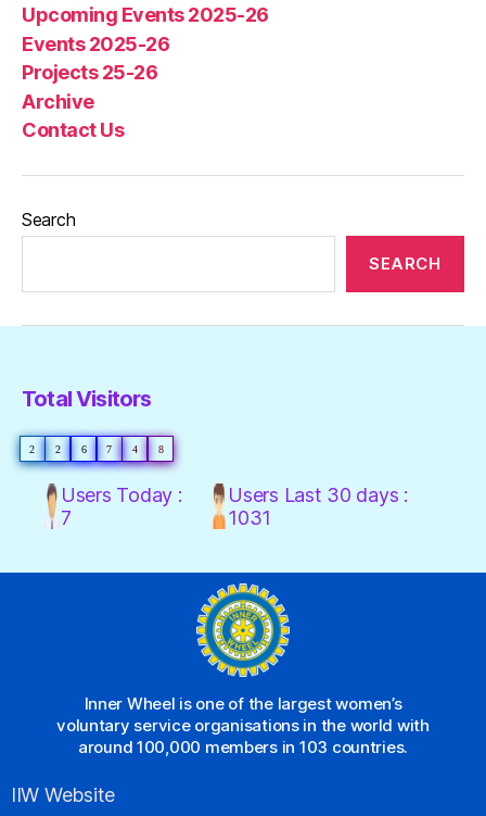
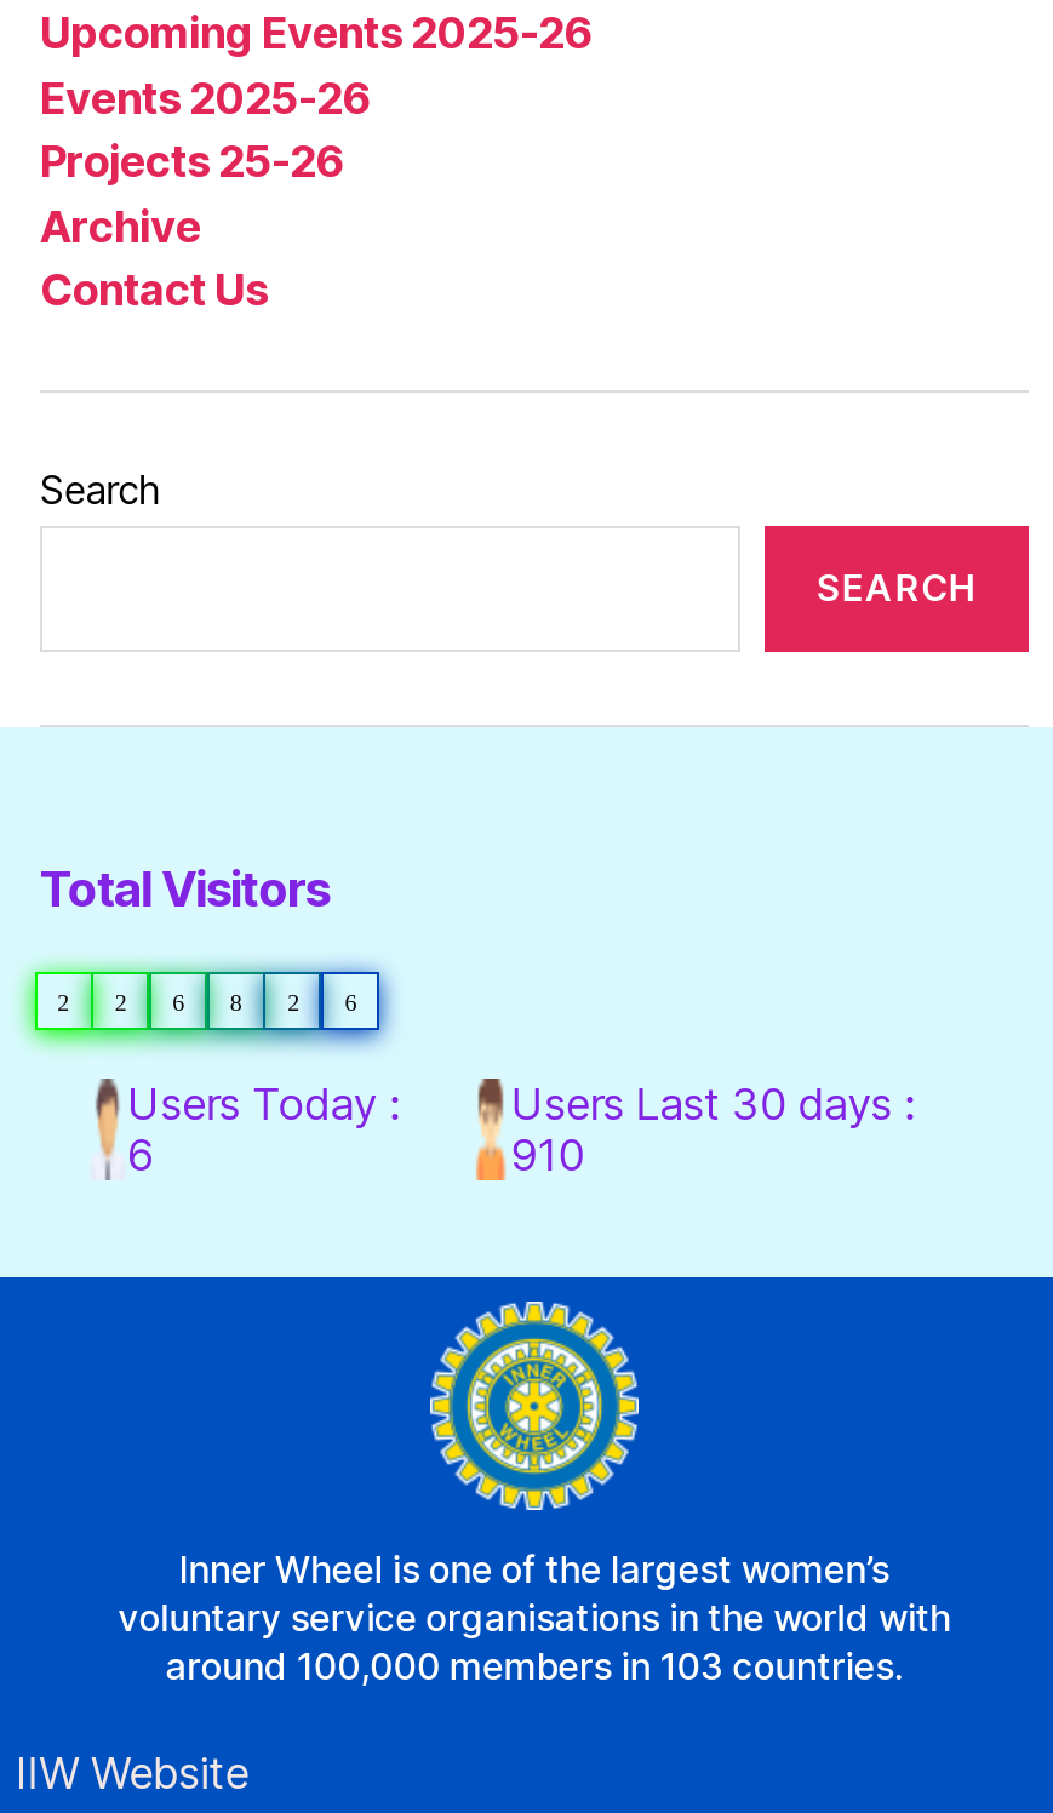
[107,444,138,456] 7 | 4 -> none
none -> [287,990,356,1016] 2 | 6
[61,507,71,529] 7 -> [127,1130,153,1181] 6
[228,507,271,529] 1031 -> [511,1130,584,1181] 910

